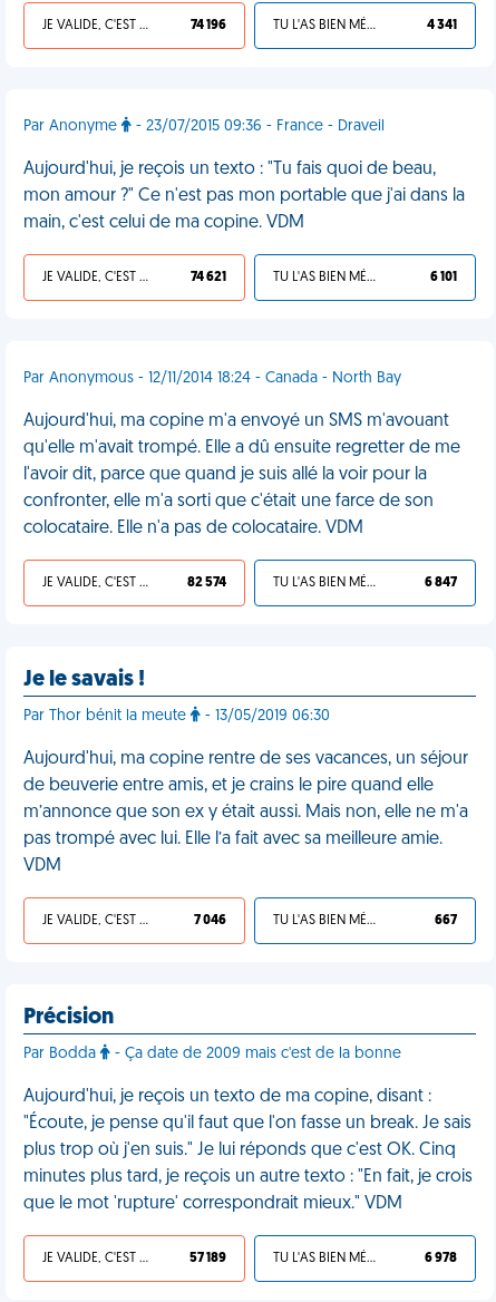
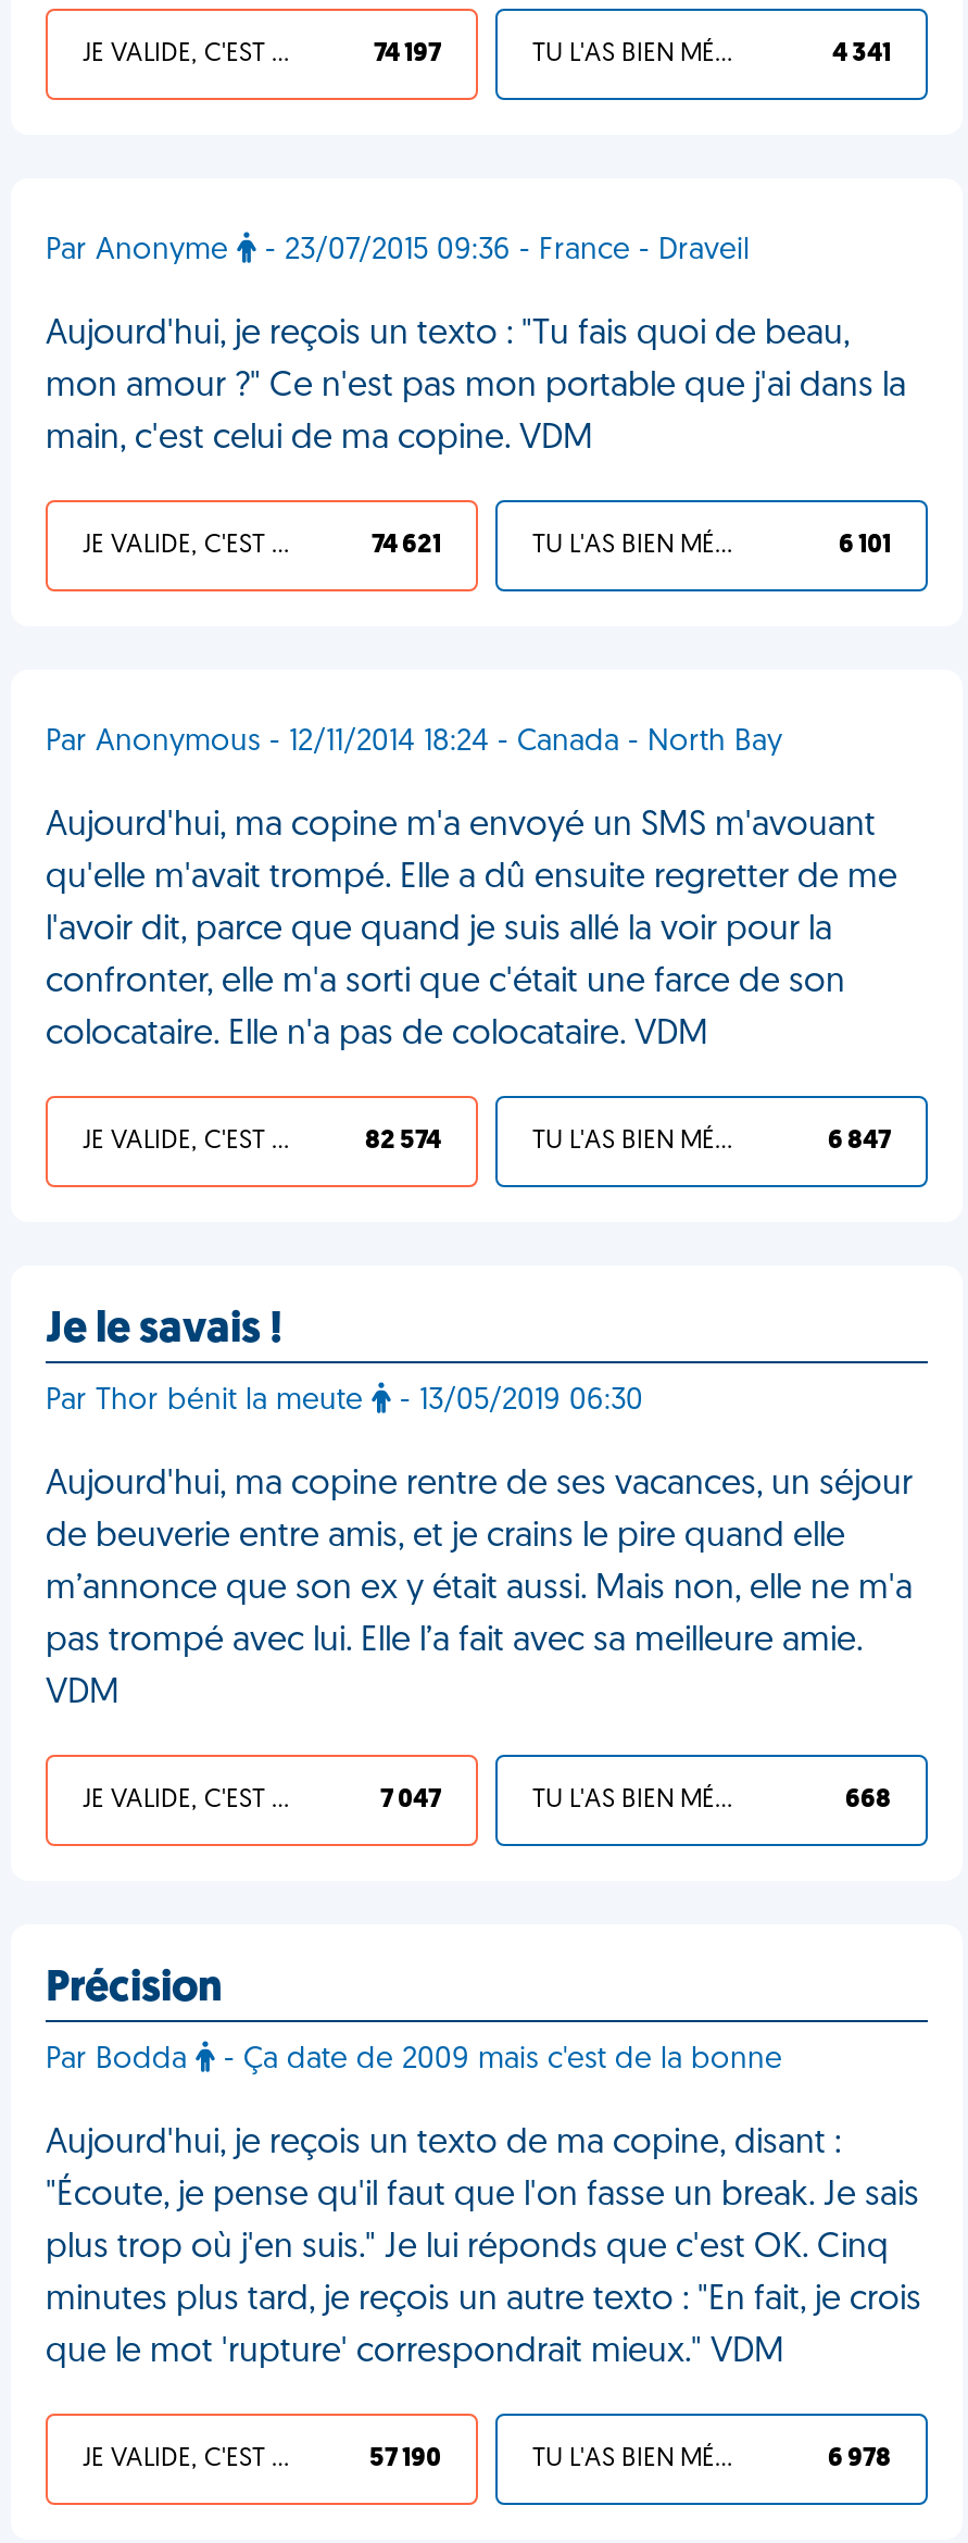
[191,19,226,32] 74 196 -> [374,41,441,67] 74 197
[194,914,226,927] 7 046 -> [380,1787,441,1813] 7 047
[435,914,457,927] 667 -> [845,1787,891,1813] 668
[189,1252,226,1265] 57 189 -> [369,2446,441,2472] 57 190

